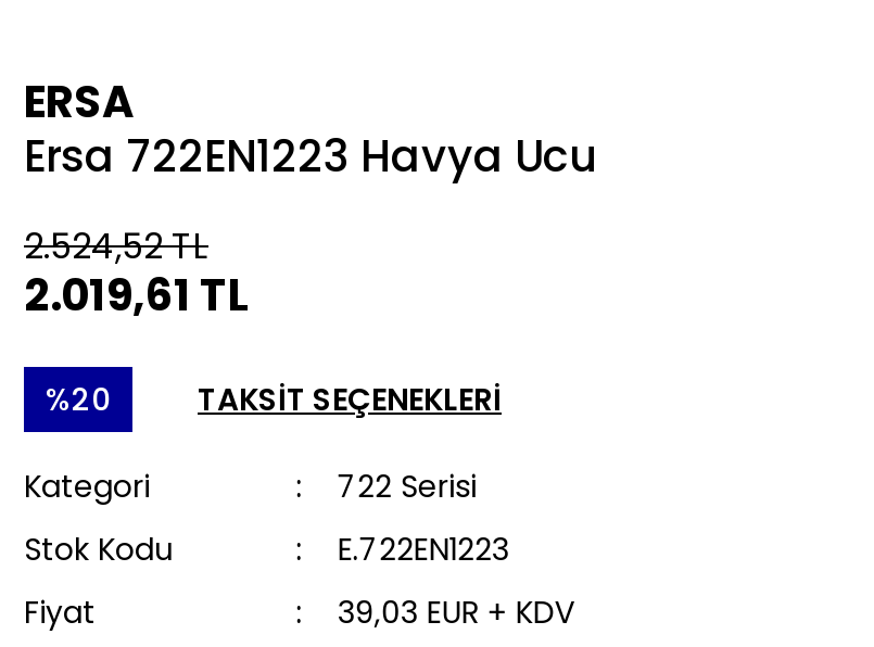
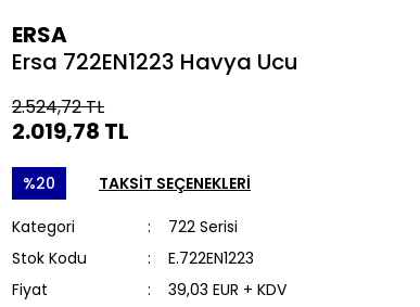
[24,221,208,271] 2.524,52 TL -> [12,94,104,119] 2.524,72 TL
[24,265,250,326] 2.019,61 TL -> [12,116,129,146] 2.019,78 TL

